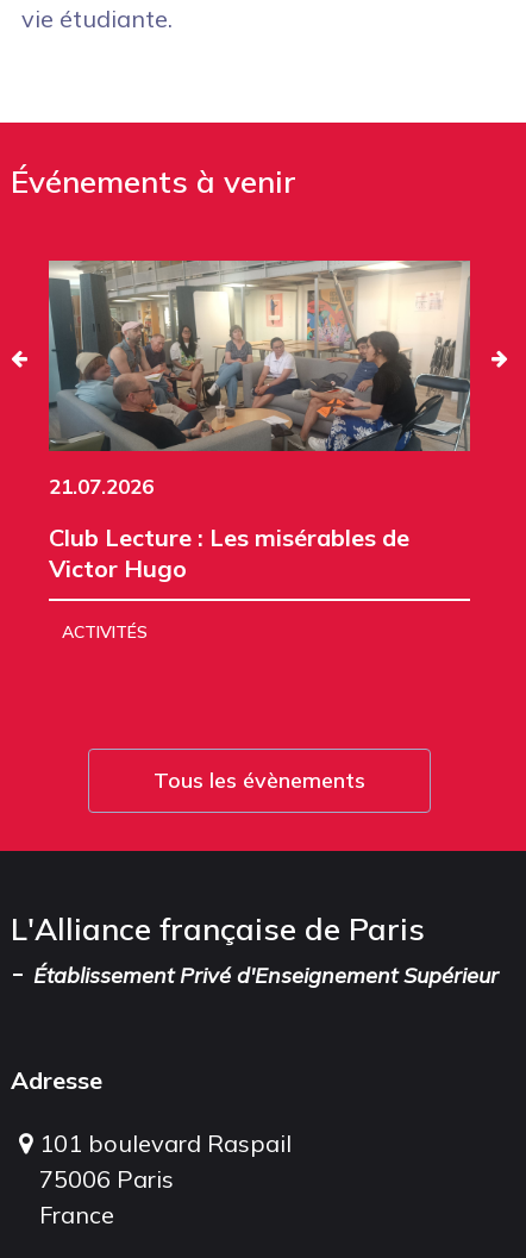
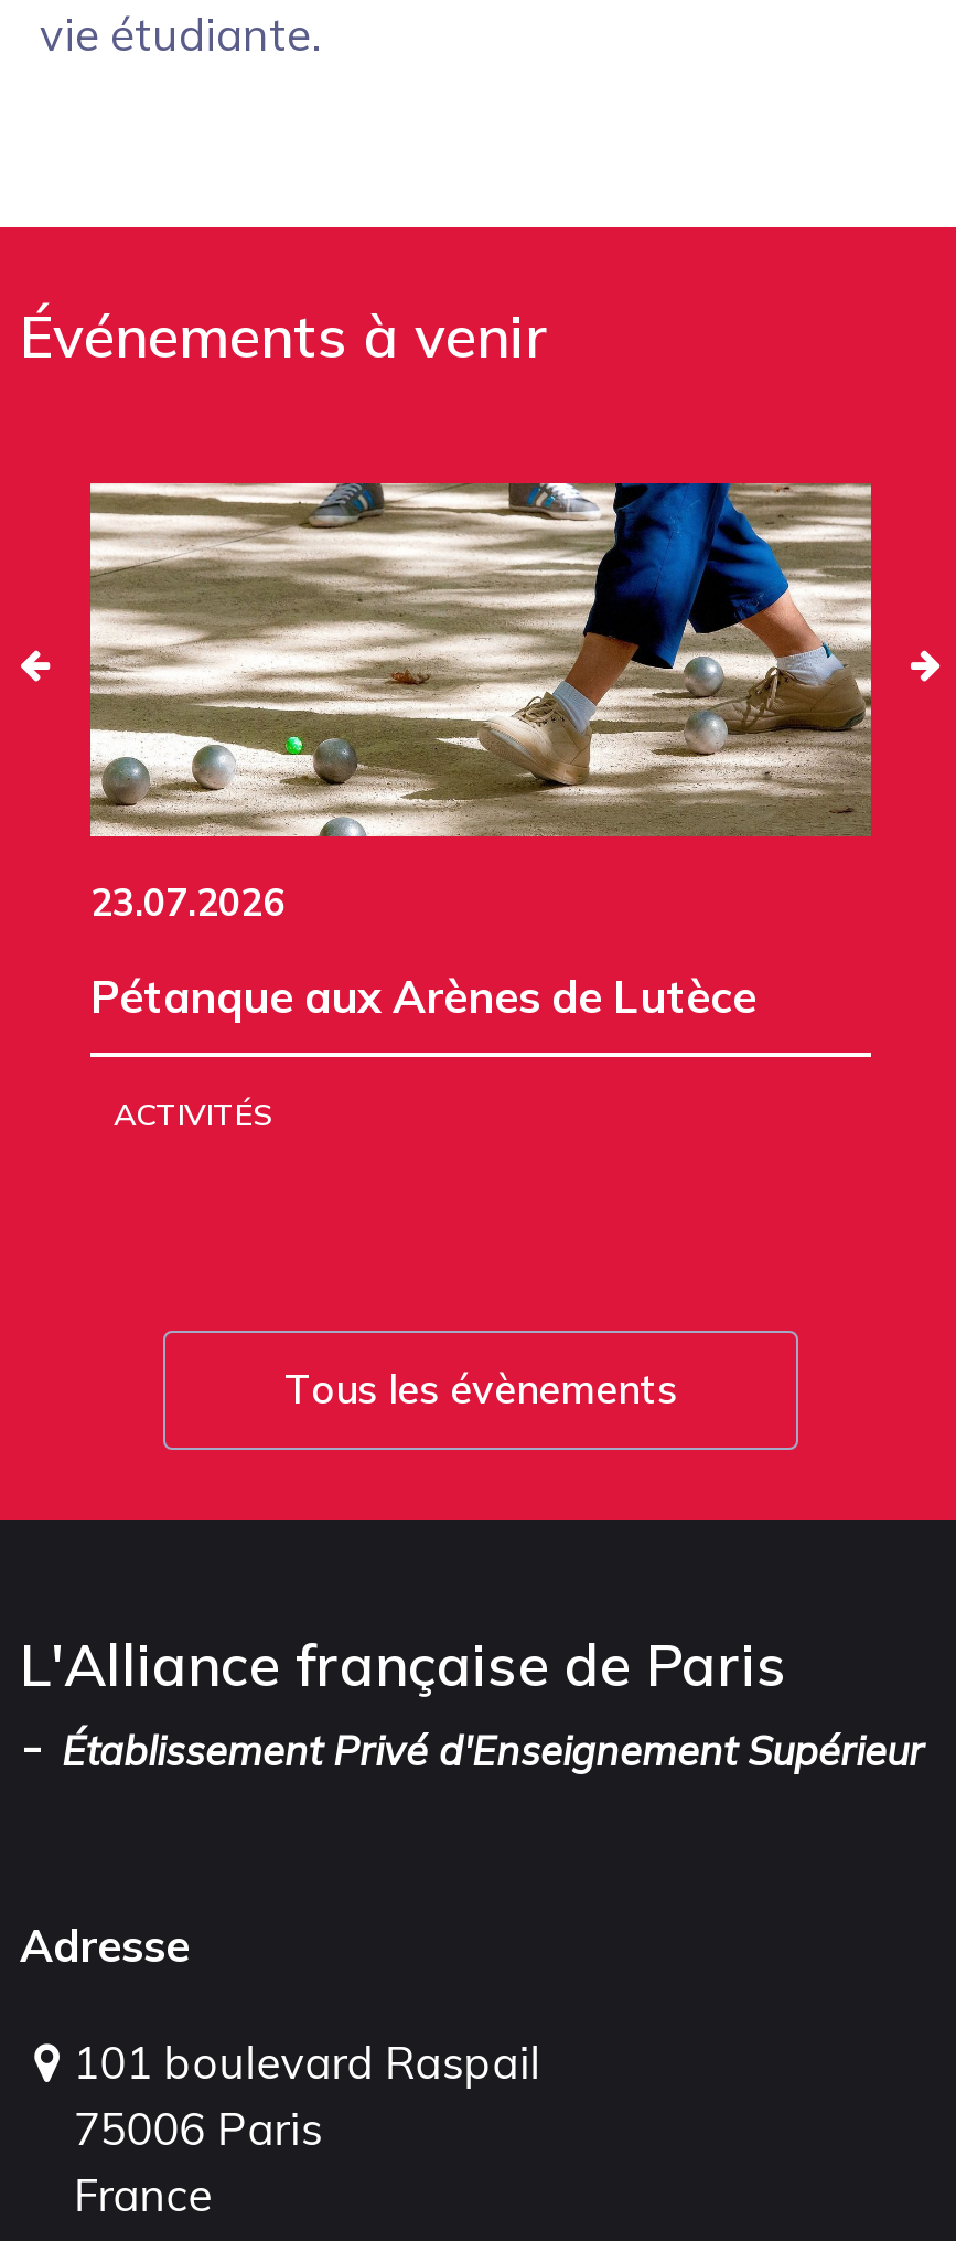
[48,259,471,498] [image] | 21.07.2026 -> [88,481,873,924] [image] | 23.07.2026
[49,522,409,583] Club Lecture : Les misérables de | Victor Hugo -> [90,968,756,1023] Pétanque aux Arènes de Lutèce

